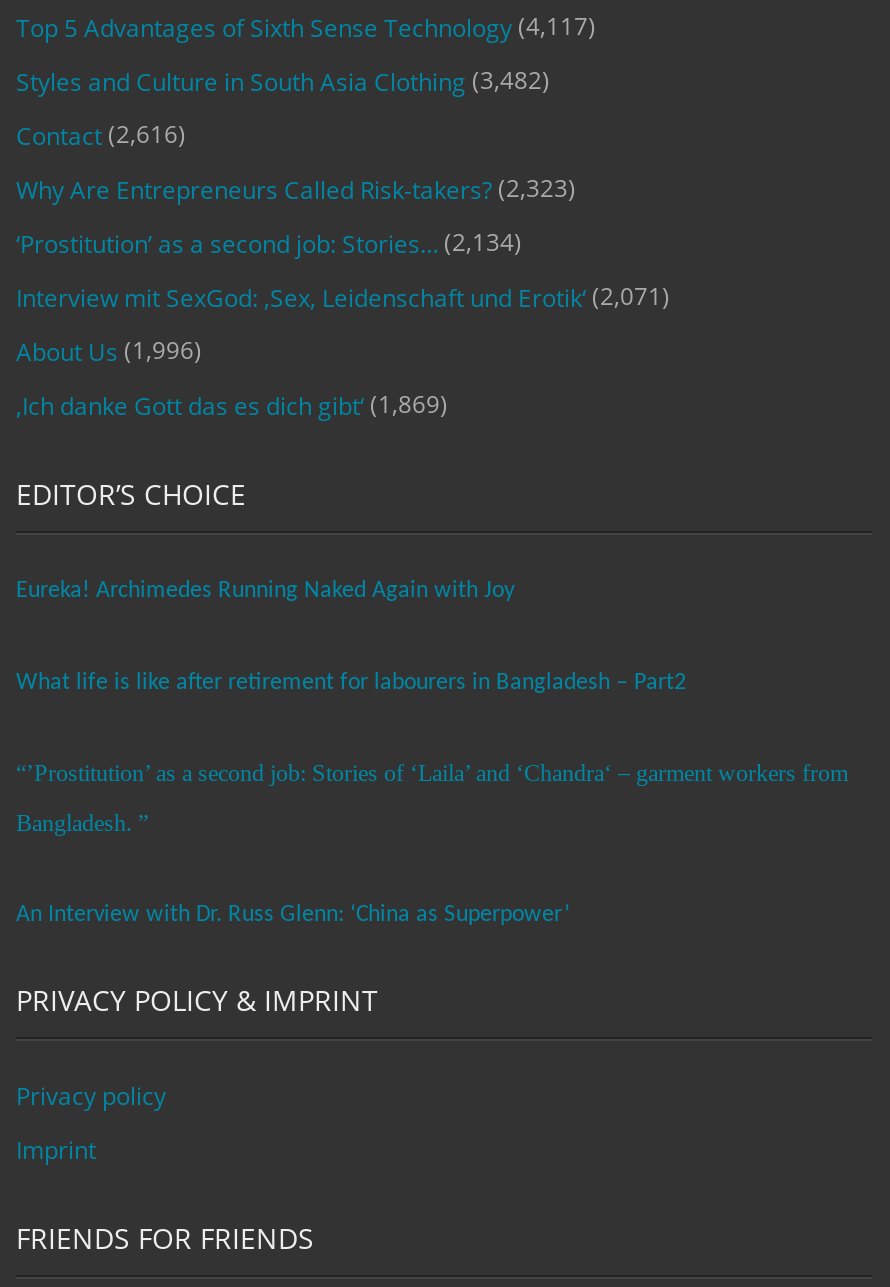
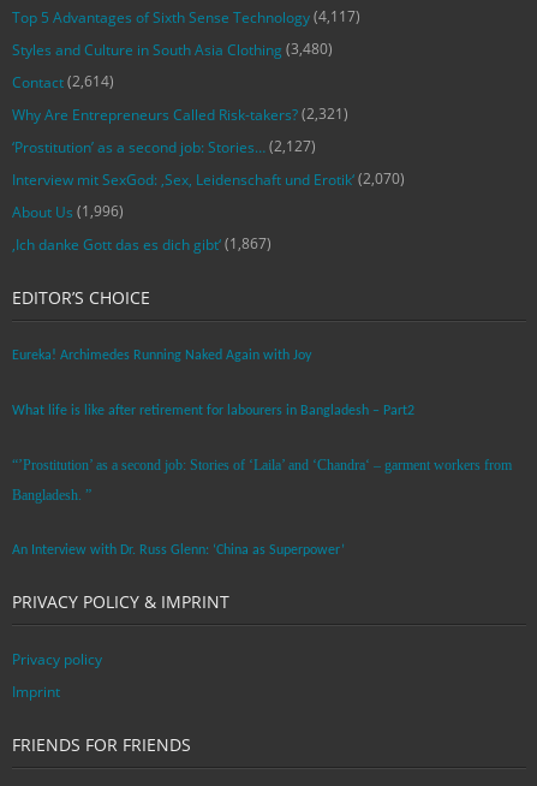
[16,63,550,99] Styles and Culture in South Asia Clothing (3,482) -> [12,38,333,60] Styles and Culture in South Asia Clothing (3,480)
[16,117,186,153] Contact (2,616) -> [12,71,114,93] Contact (2,614)
[16,171,576,207] Why Are Entrepreneurs Called Risk-takers? (2,323) -> [12,103,348,125] Why Are Entrepreneurs Called Risk-takers? (2,321)
[16,225,522,261] ‘Prostitution’ as a second job: Stories… (2,134) -> [12,136,316,157] ‘Prostitution’ as a second job: Stories… (2,127)
[16,279,670,315] Interview mit SexGod: ‚Sex, Leidenschaft und Erotik‘ (2,071) -> [12,168,405,190] Interview mit SexGod: ‚Sex, Leidenschaft und Erotik‘ (2,070)
[16,387,448,423] ‚Ich danke Gott das es dich gibt‘ (1,869) -> [12,233,272,255] ‚Ich danke Gott das es dich gibt‘ (1,867)

